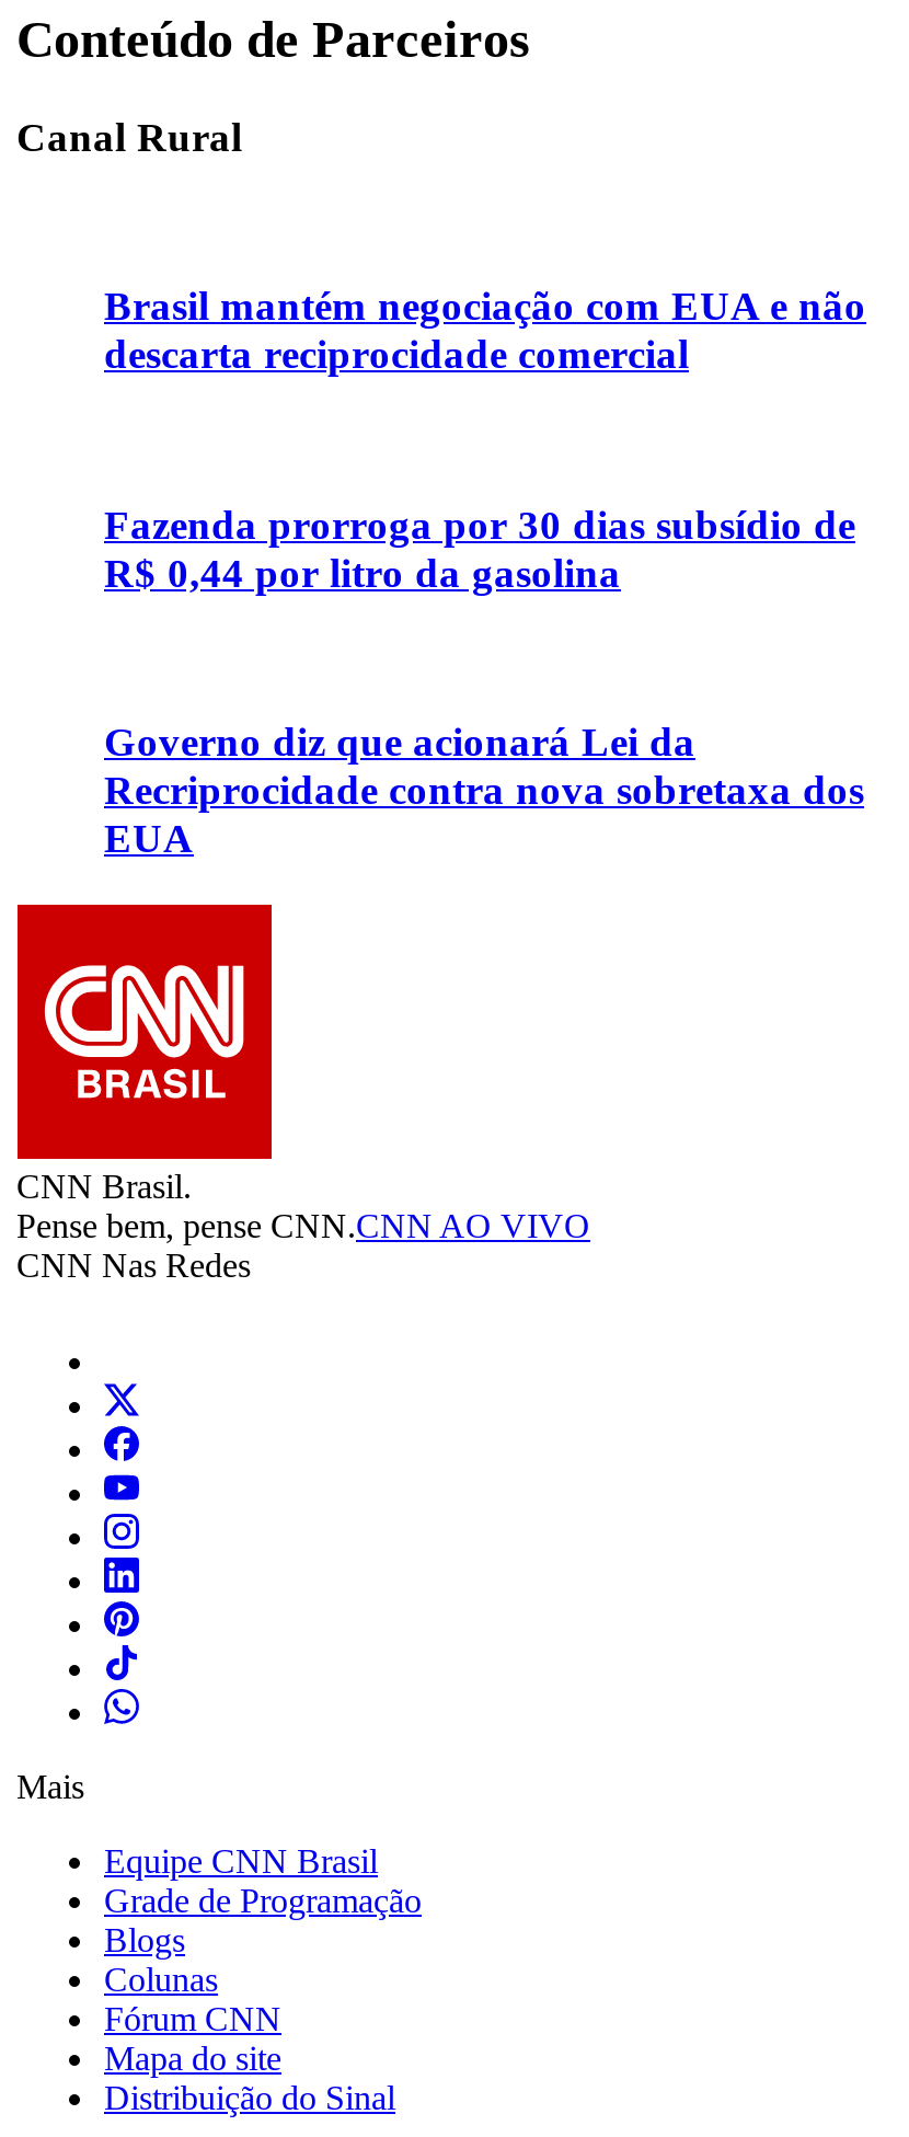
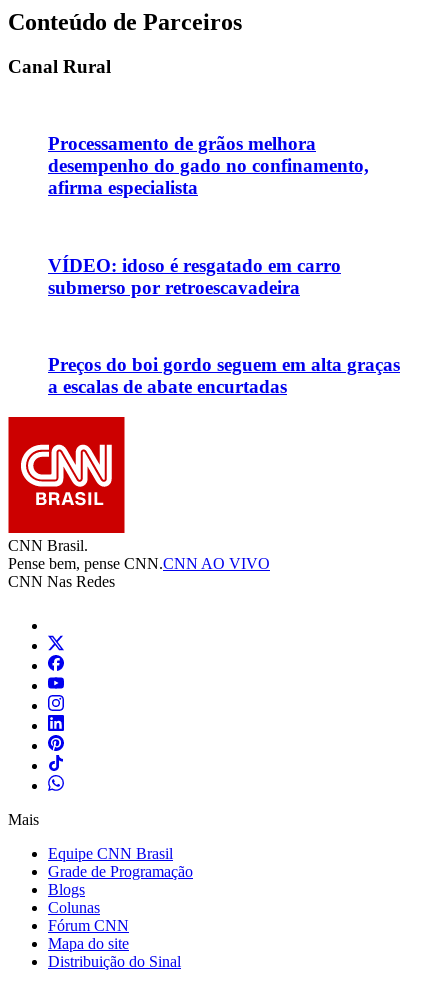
[104,283,866,377] Brasil mantém negociação com EUA e não | descarta reciprocidade comercial -> [48,133,369,198] Processamento de grãos melhora | desempenho do gado no confinamento, | afirma especialista
[104,501,855,595] Fazenda prorroga por 30 dias subsídio de | R$ 0,44 por litro da gasolina -> [48,255,341,298] VÍDEO: idoso é resgatado em carro | submerso por retroescavadeira
[104,719,864,861] Governo diz que acionará Lei da | Recriprocidade contra nova sobretaxa dos | EUA -> [48,354,400,397] Preços do boi gordo seguem em alta graças | a escalas de abate encurtadas

